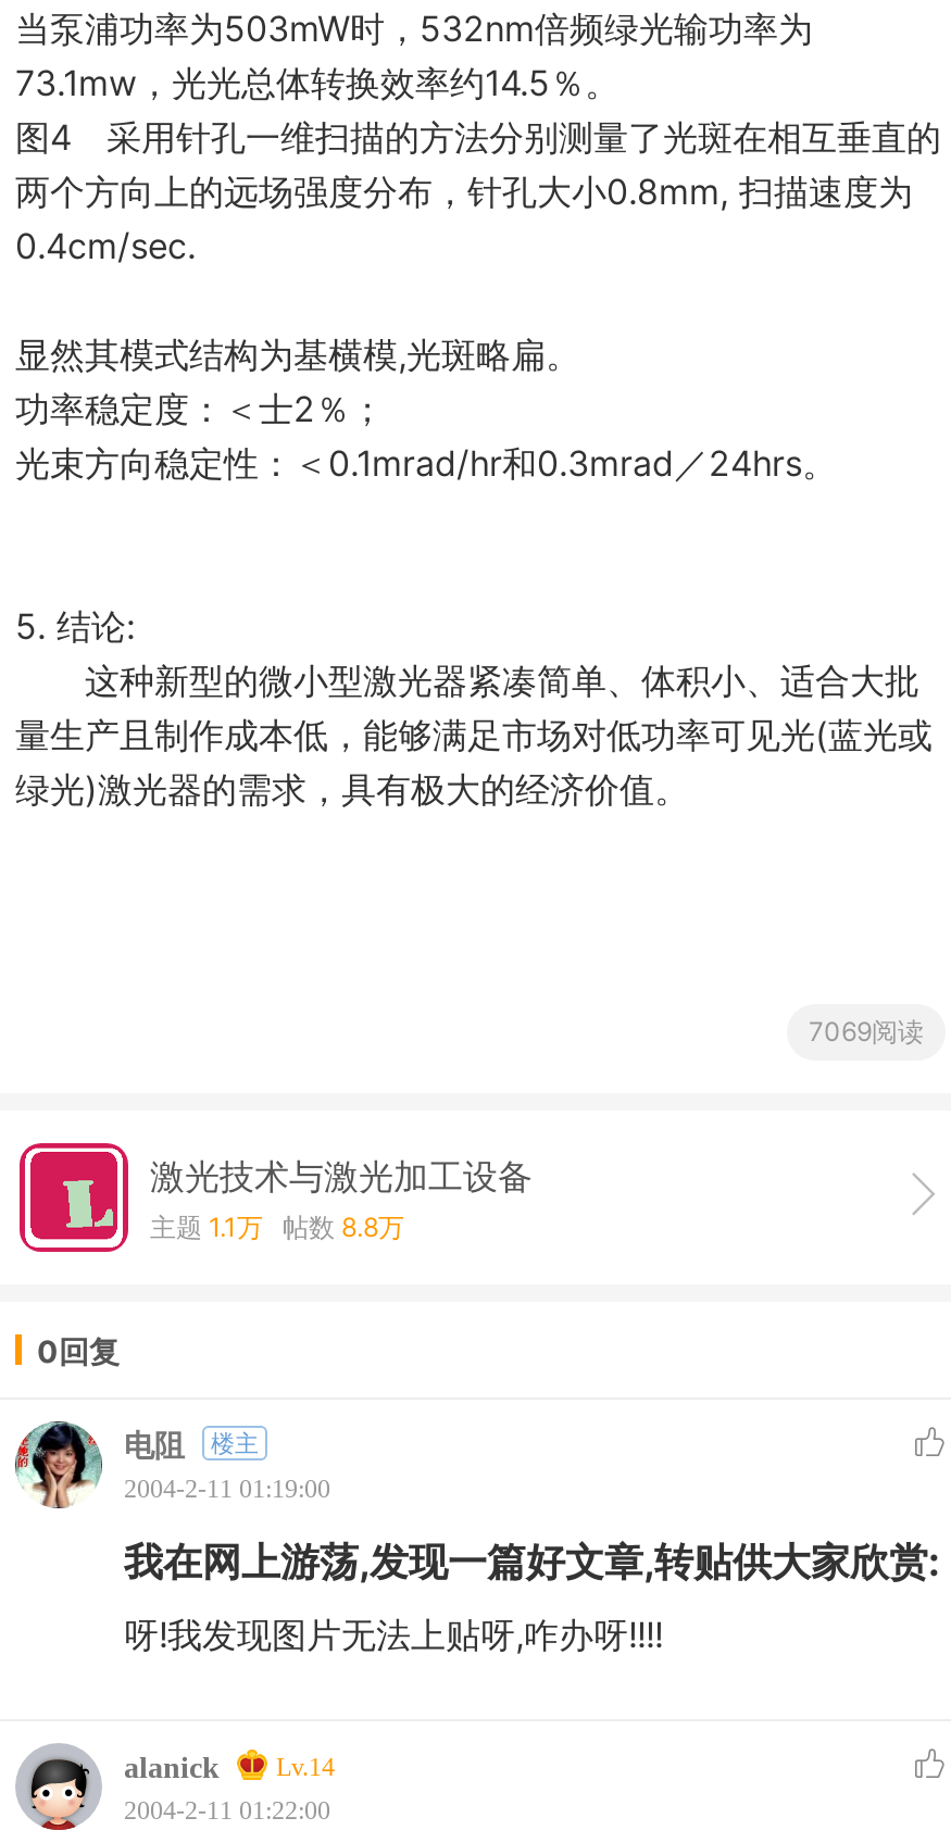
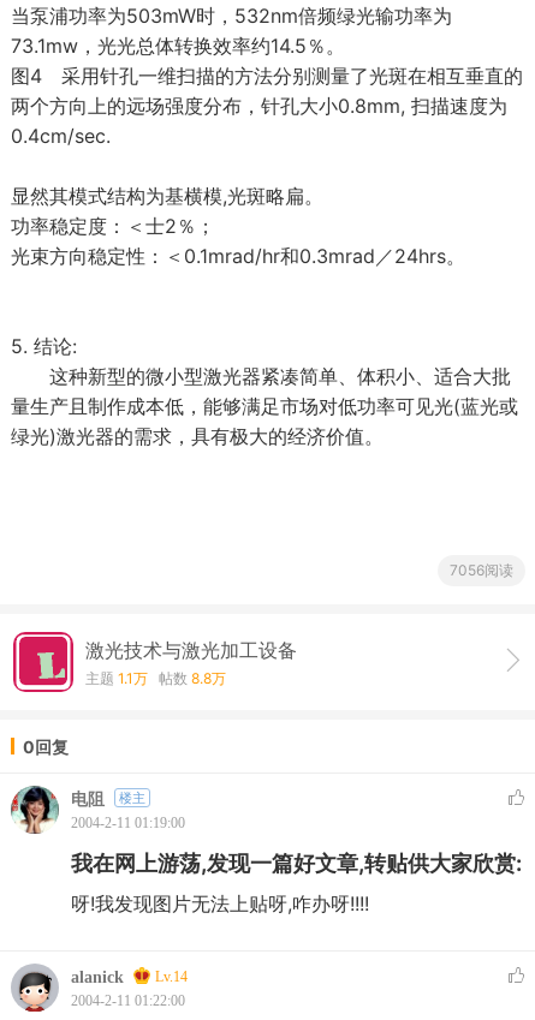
[809,1015,924,1048] 7069阅读 -> [450,561,513,579] 7056阅读

